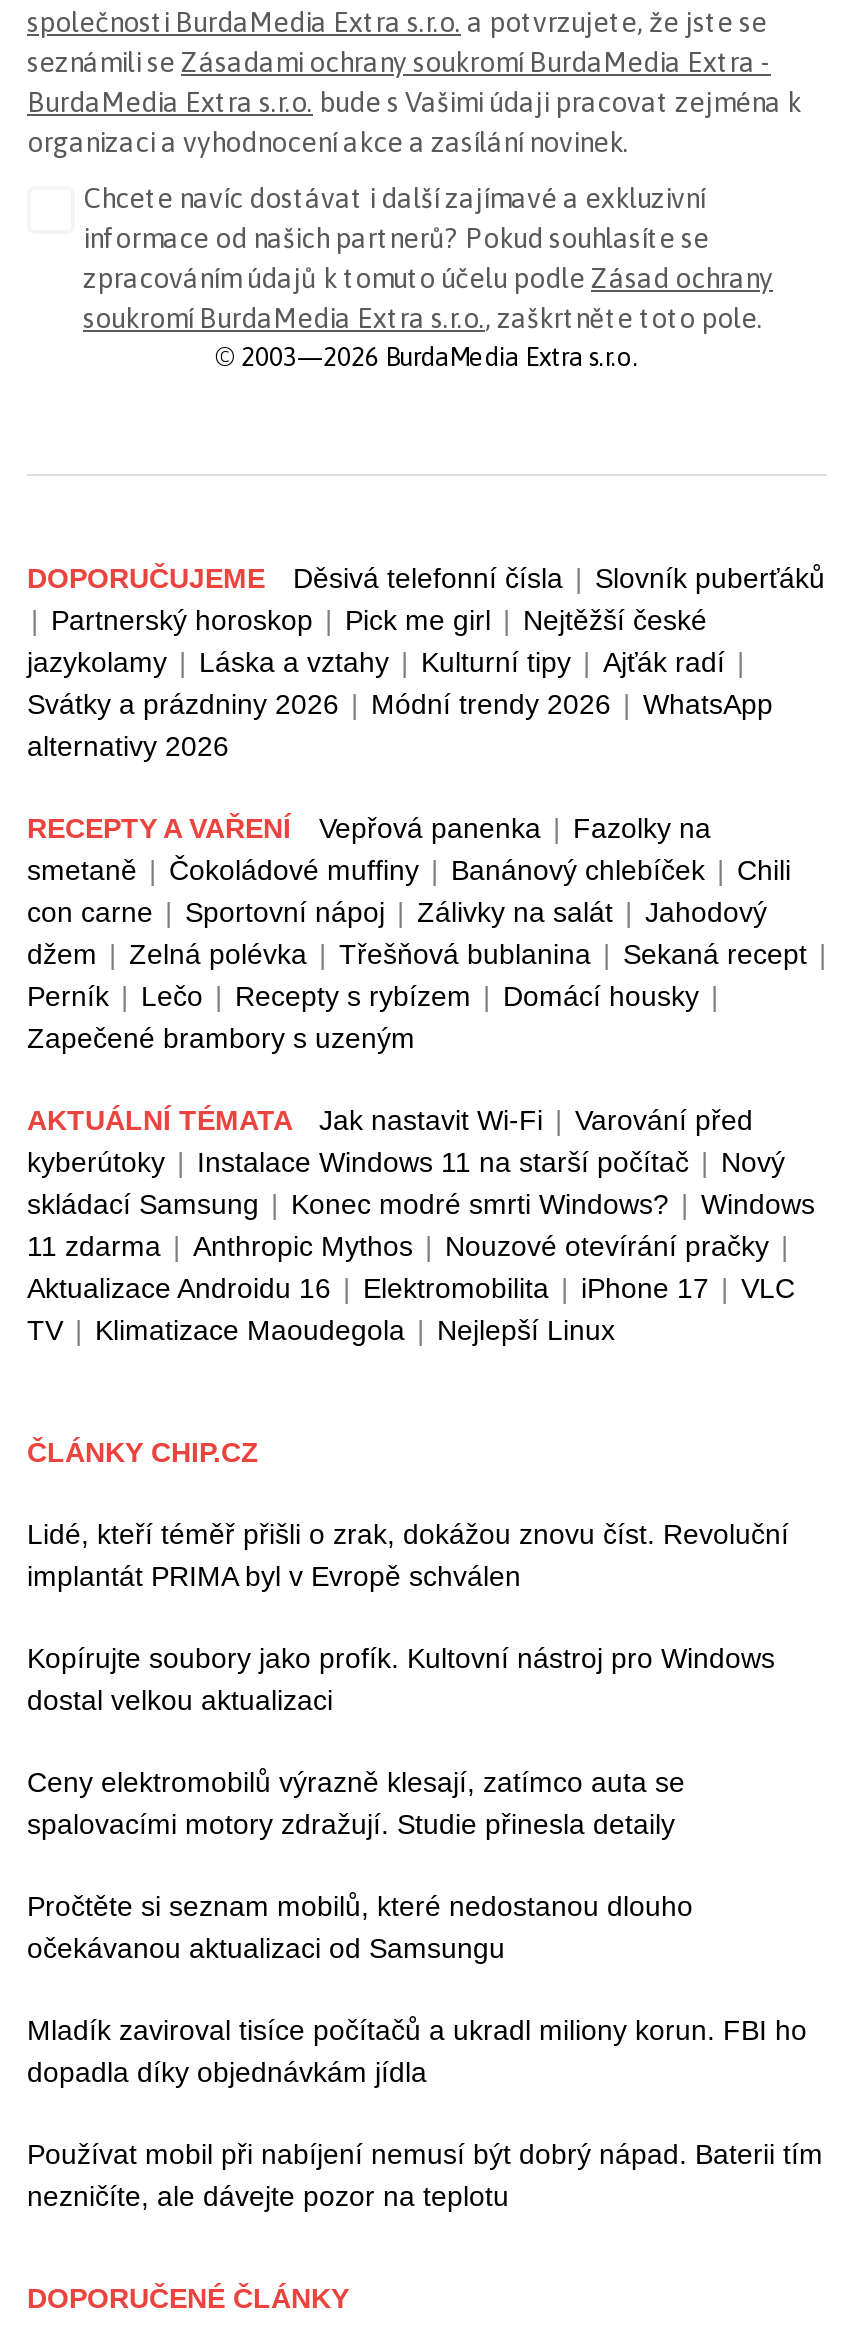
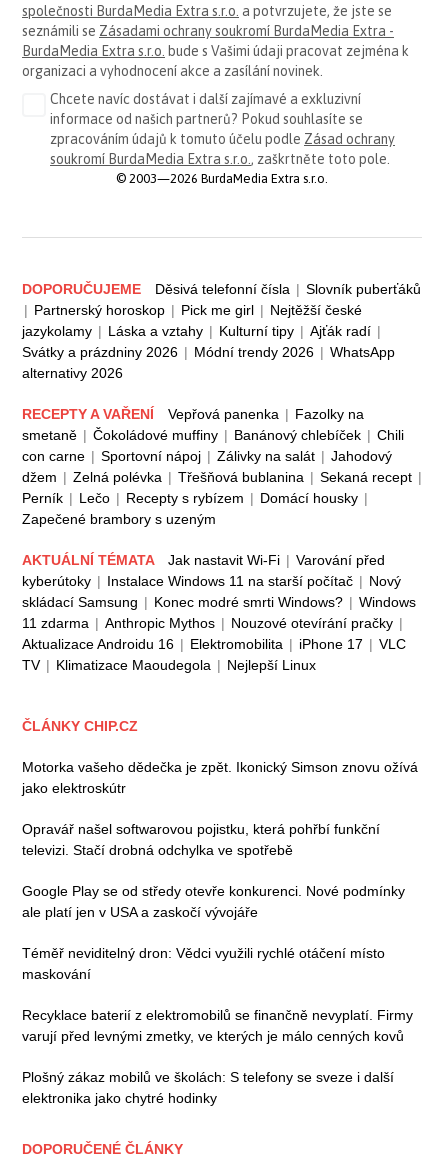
[27,1518,789,1592] Lidé, kteří téměř přišli o zrak, dokážou znovu číst. Revoluční | implantát PRIMA byl v Evropě schválen -> [22,759,418,796] Motorka vašeho dědečka je zpět. Ikonický Simson znovu ožívá | jako elektroskútr
[27,1642,775,1716] Kopírujte soubory jako profík. Kultovní nástroj pro Windows | dostal velkou aktualizaci -> [22,821,380,858] Opravář našel softwarovou pojistku, která pohřbí funkční | televizi. Stačí drobná odchylka ve spotřebě
[27,1766,685,1840] Ceny elektromobilů výrazně klesají, zatímco auta se | spalovacími motory zdražují. Studie přinesla detaily -> [22,883,405,920] Google Play se od středy otevře konkurenci. Nové podmínky | ale platí jen v USA a zaskočí vývojáře
[27,1890,693,1964] Pročtěte si seznam mobilů, které nedostanou dlouho | očekávanou aktualizaci od Samsungu -> [22,945,385,982] Téměř neviditelný dron: Vědci využili rychlé otáčení místo | maskování
[27,2014,807,2088] Mladík zaviroval tisíce počítačů a ukradl miliony korun. FBI ho | dopadla díky objednávkám jídla -> [22,1007,413,1044] Recyklace baterií z elektromobilů se finančně nevyplatí. Firmy | varují před levnými zmetky, ve kterých je málo cenných kovů
[27,2138,823,2212] Používat mobil při nabíjení nemusí být dobrý nápad. Baterii tím | nezničíte, ale dávejte pozor na teplotu -> [22,1069,394,1106] Plošný zákaz mobilů ve školách: S telefony se sveze i další | elektronika jako chytré hodinky

